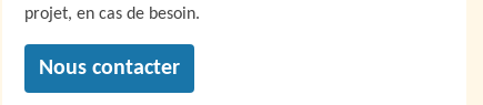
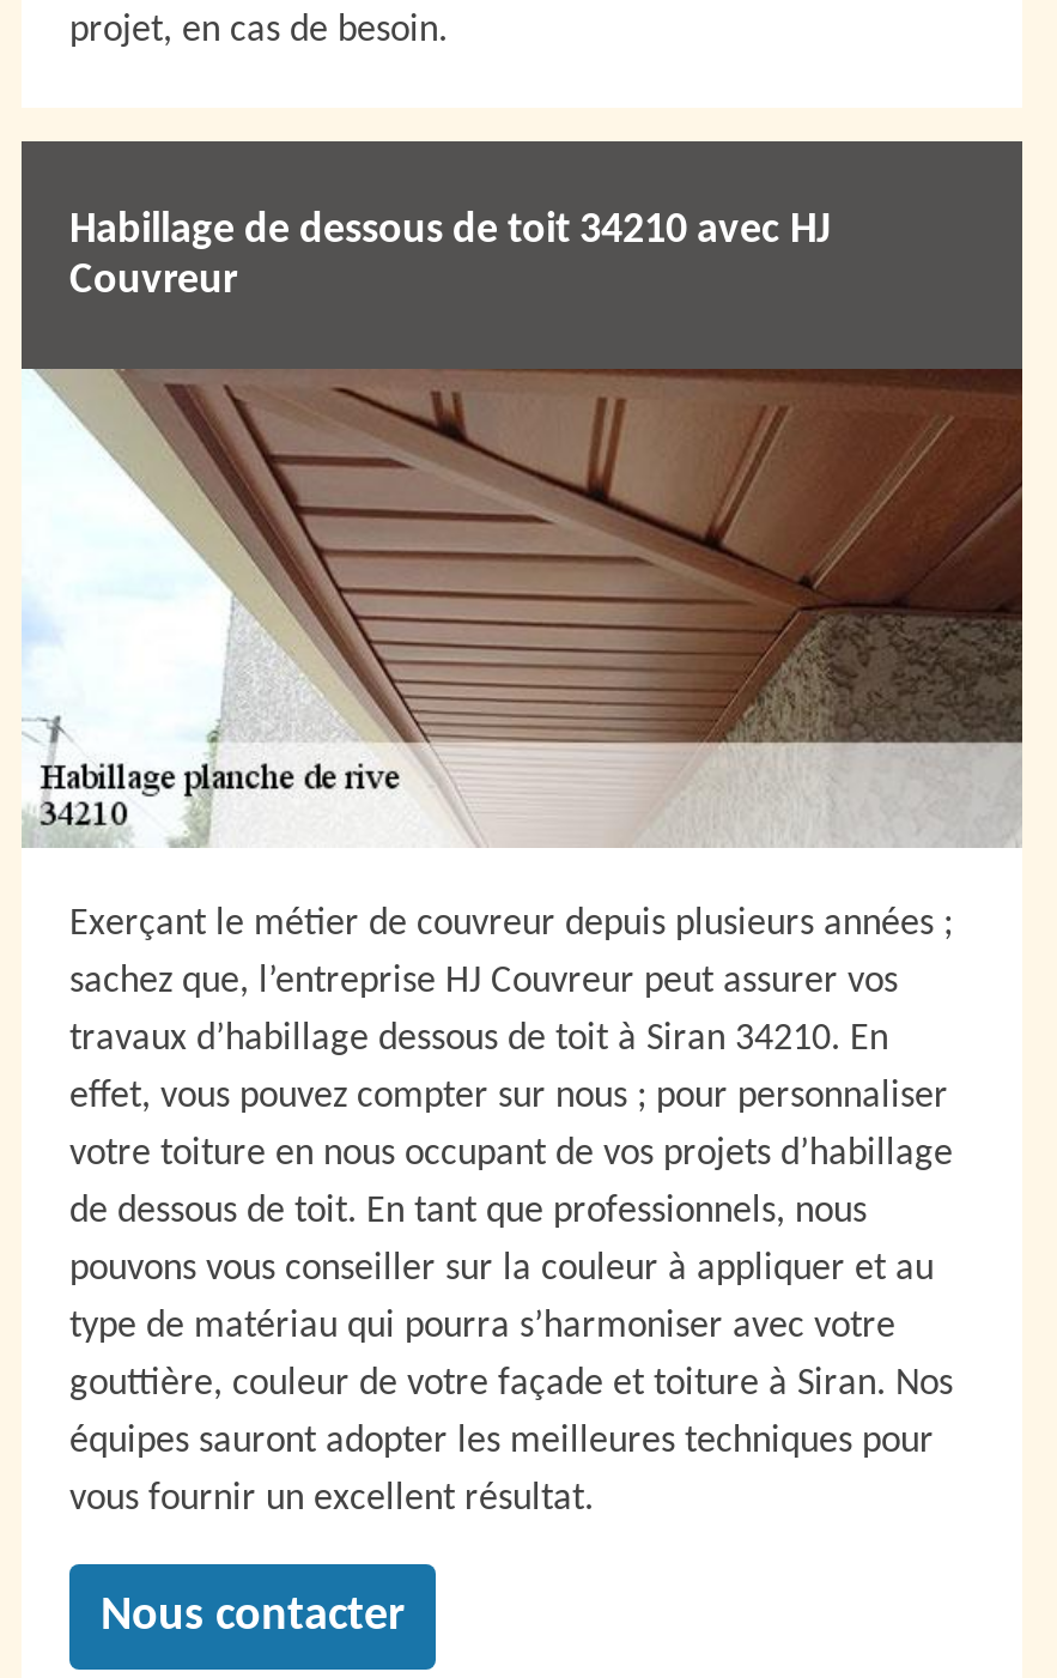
none -> [19,137,1025,848] [image] | Habillage de dessous de toit 34210 avec HJ | Couvreur
none -> [69,905,953,1519] Exerçant le métier de couvreur depuis plusieurs années ; | sachez que, l’entreprise HJ Couvreur peut assurer vos | travaux d’habillage dessous de toit à Siran 34210. En | effet, vous pouvez compter sur nous ; pour personnaliser | votre toiture en nous occupant de vos projets d’habillage | de dessous de toit. En tant que professionnels, nous | pouvons vous conseiller sur la couleur à appliquer et au | type de matériau qui pourra s’harmoniser avec votre | gouttière, couleur de votre façade et toiture à Siran. Nos | équipes sauront adopter les meilleures techniques pour | vous fournir un excellent résultat.

